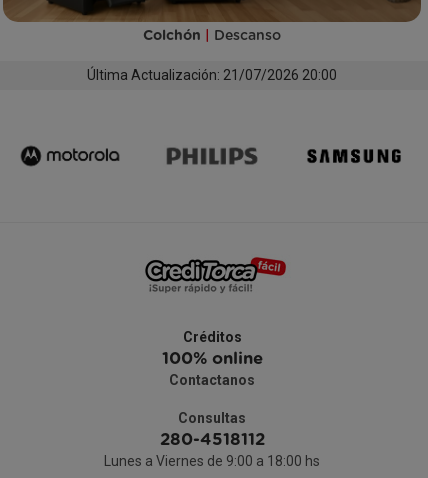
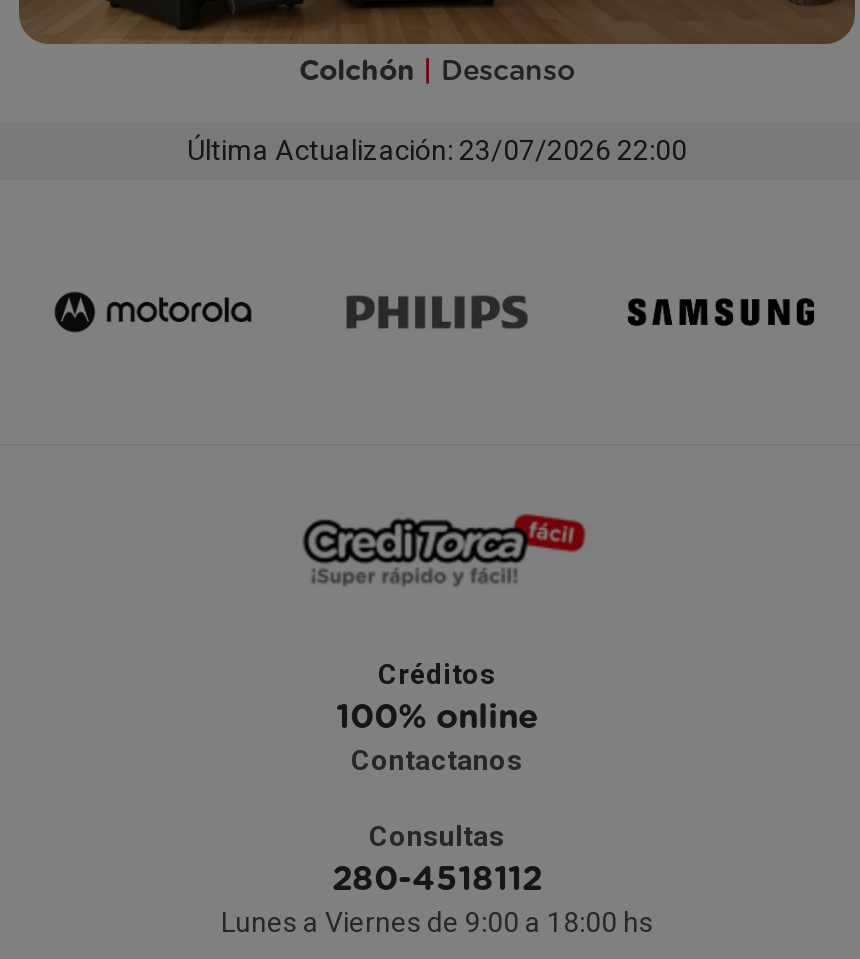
[87,67,337,83] Última Actualización: 21/07/2026 20:00 -> [187,134,687,166] Última Actualización: 23/07/2026 22:00

